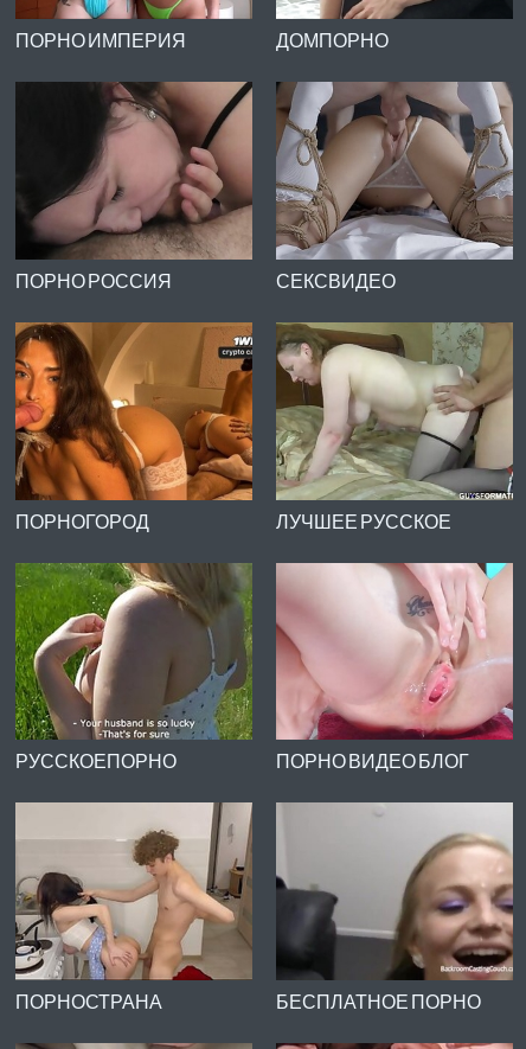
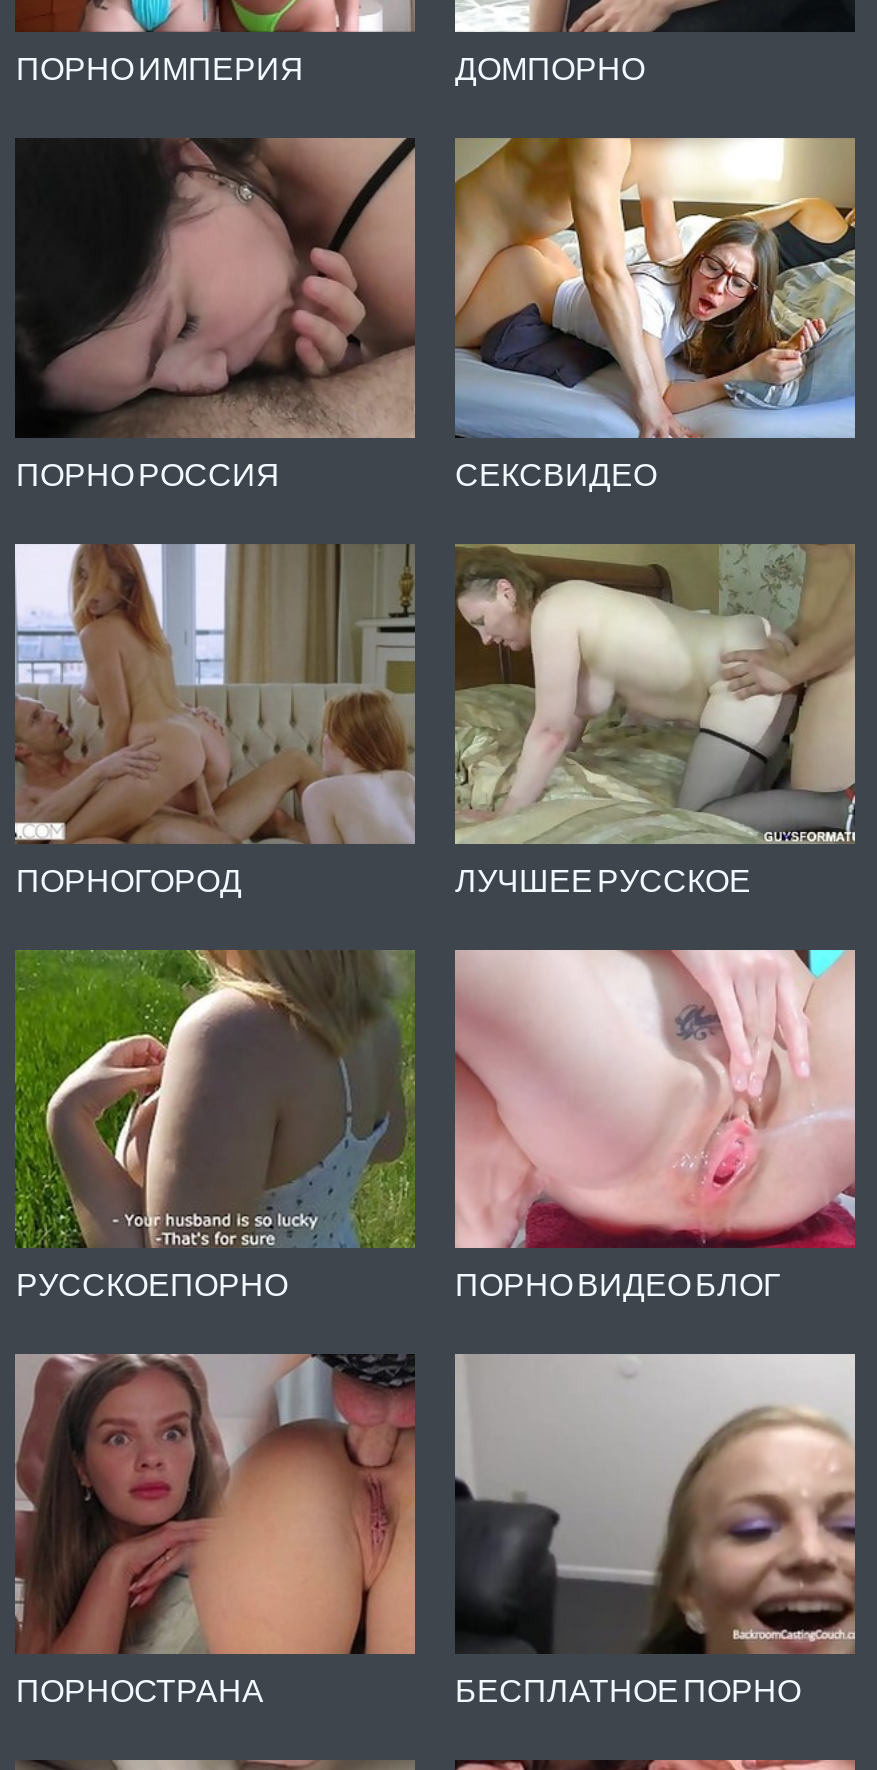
[275,81,514,261] [image] -> [453,136,857,438] [image]
[14,321,254,501] [image] -> [13,542,417,844] [image]
[14,801,254,980] [image] -> [13,1354,415,1656] [image]

